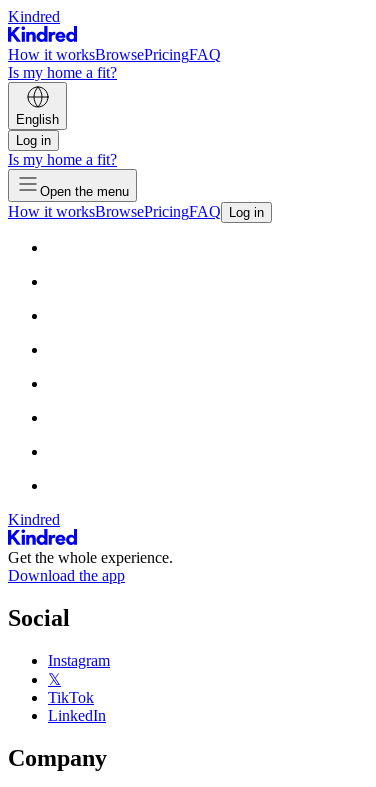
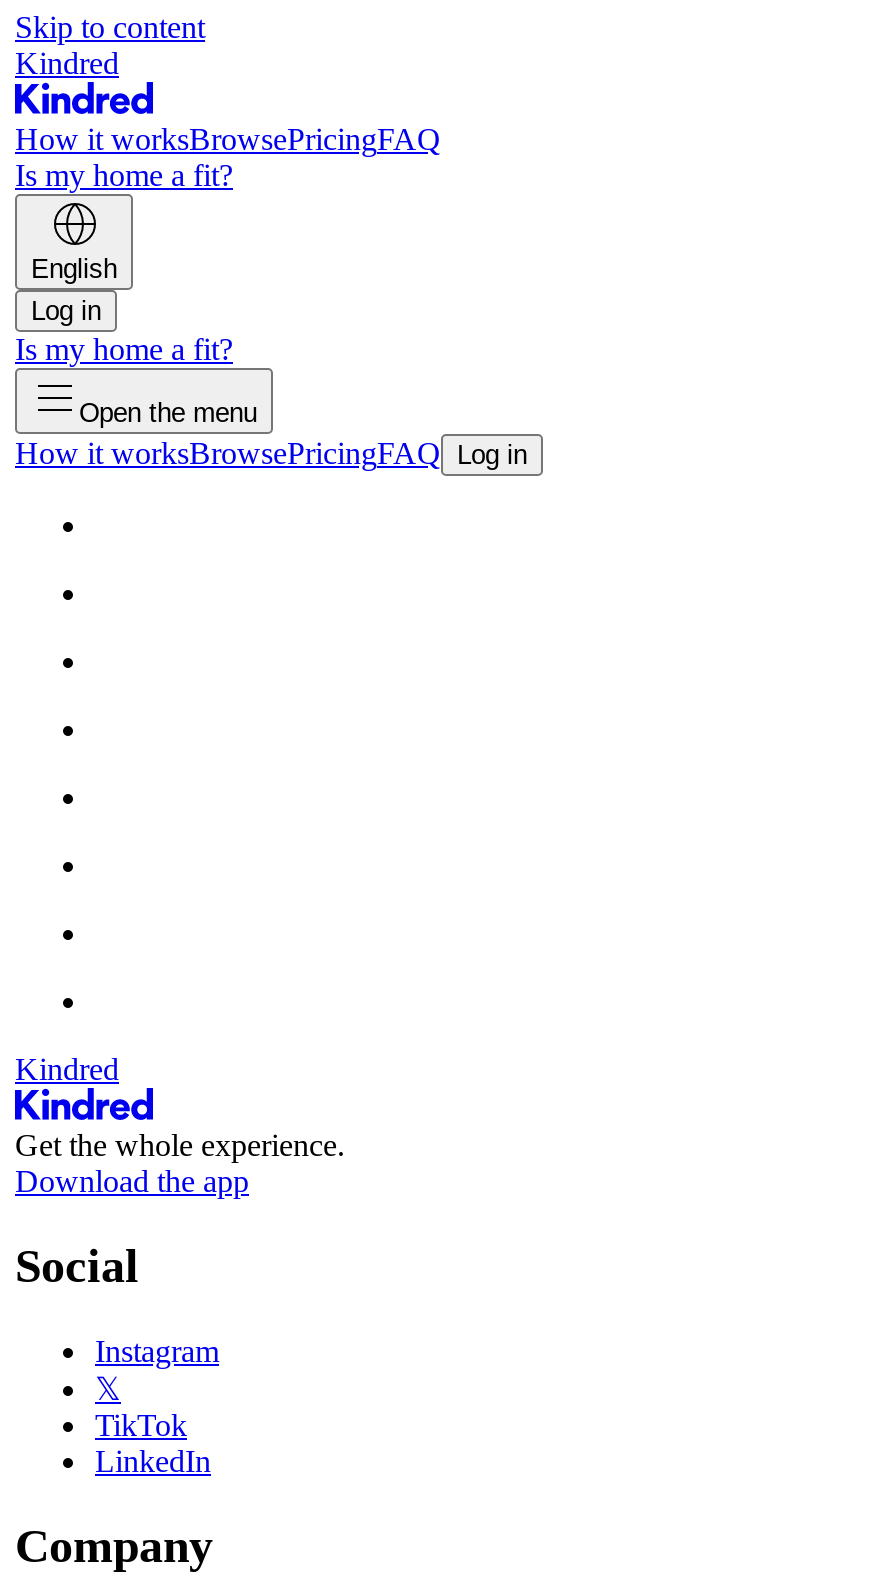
none -> [15,10,205,44] Skip to content

